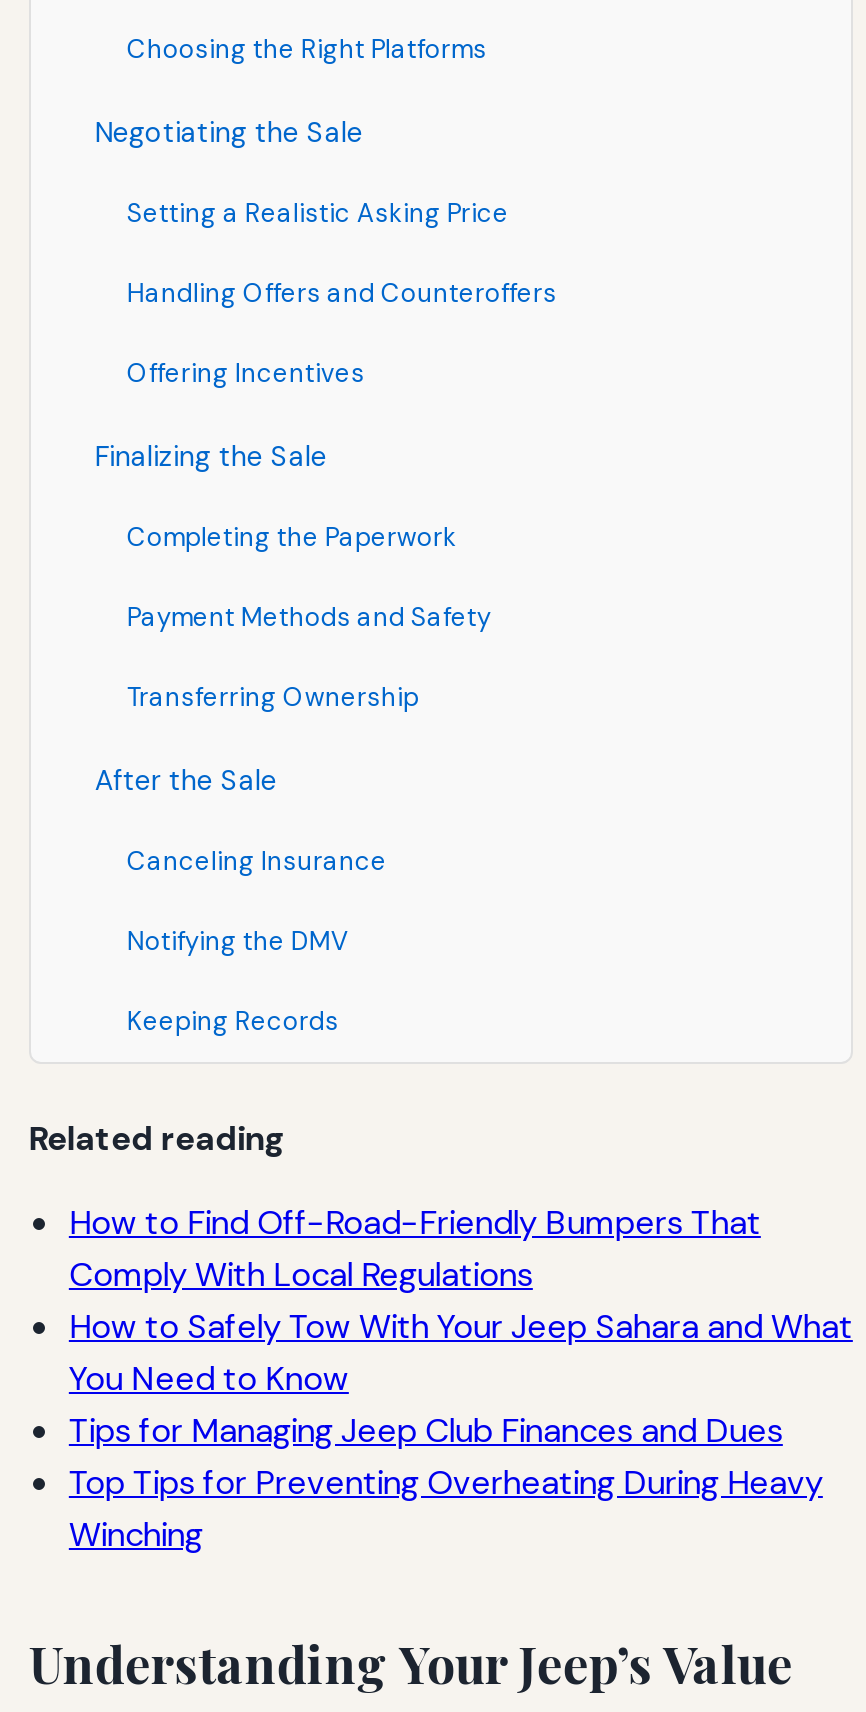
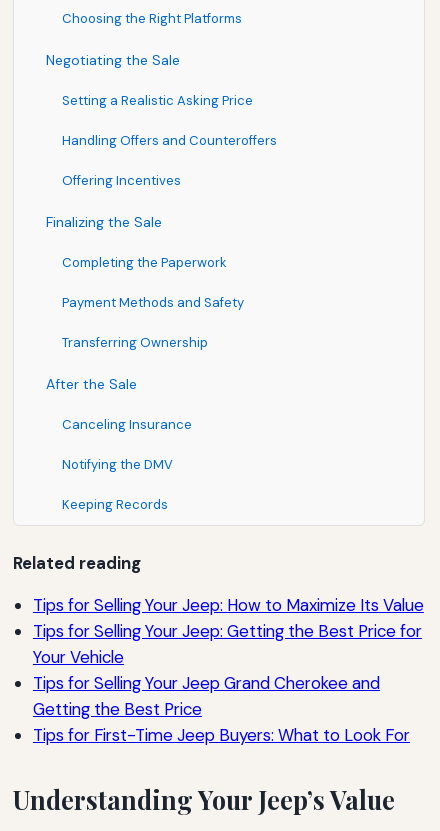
[69,1201,853,1557] How to Find Off-Road-Friendly Bumpers That | Comply With Local Regulations | How to Safely Tow With Your Jeep Sahara and What | You Need to Know | Tips for Managing Jeep Club Finances and Dues | Top Tips for Preventing Overheating During Heavy | Winching -> [33,594,424,746] Tips for Selling Your Jeep: How to Maximize Its Value | Tips for Selling Your Jeep: Getting the Best Price for | Your Vehicle | Tips for Selling Your Jeep Grand Cherokee and | Getting the Best Price | Tips for First-Time Jeep Buyers: What to Look For

